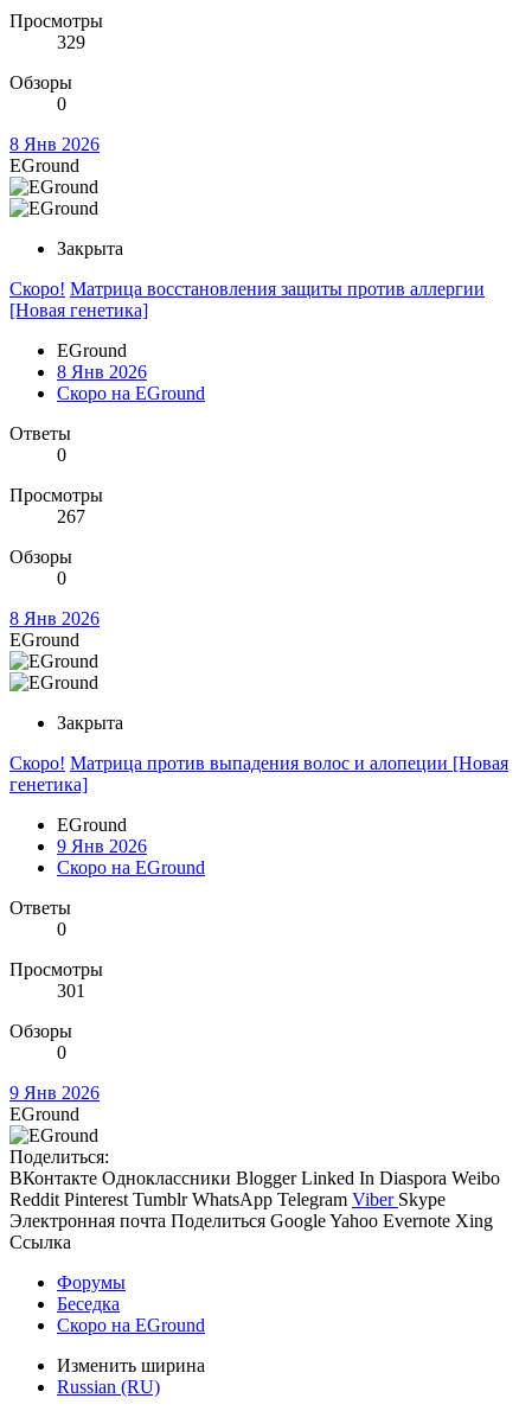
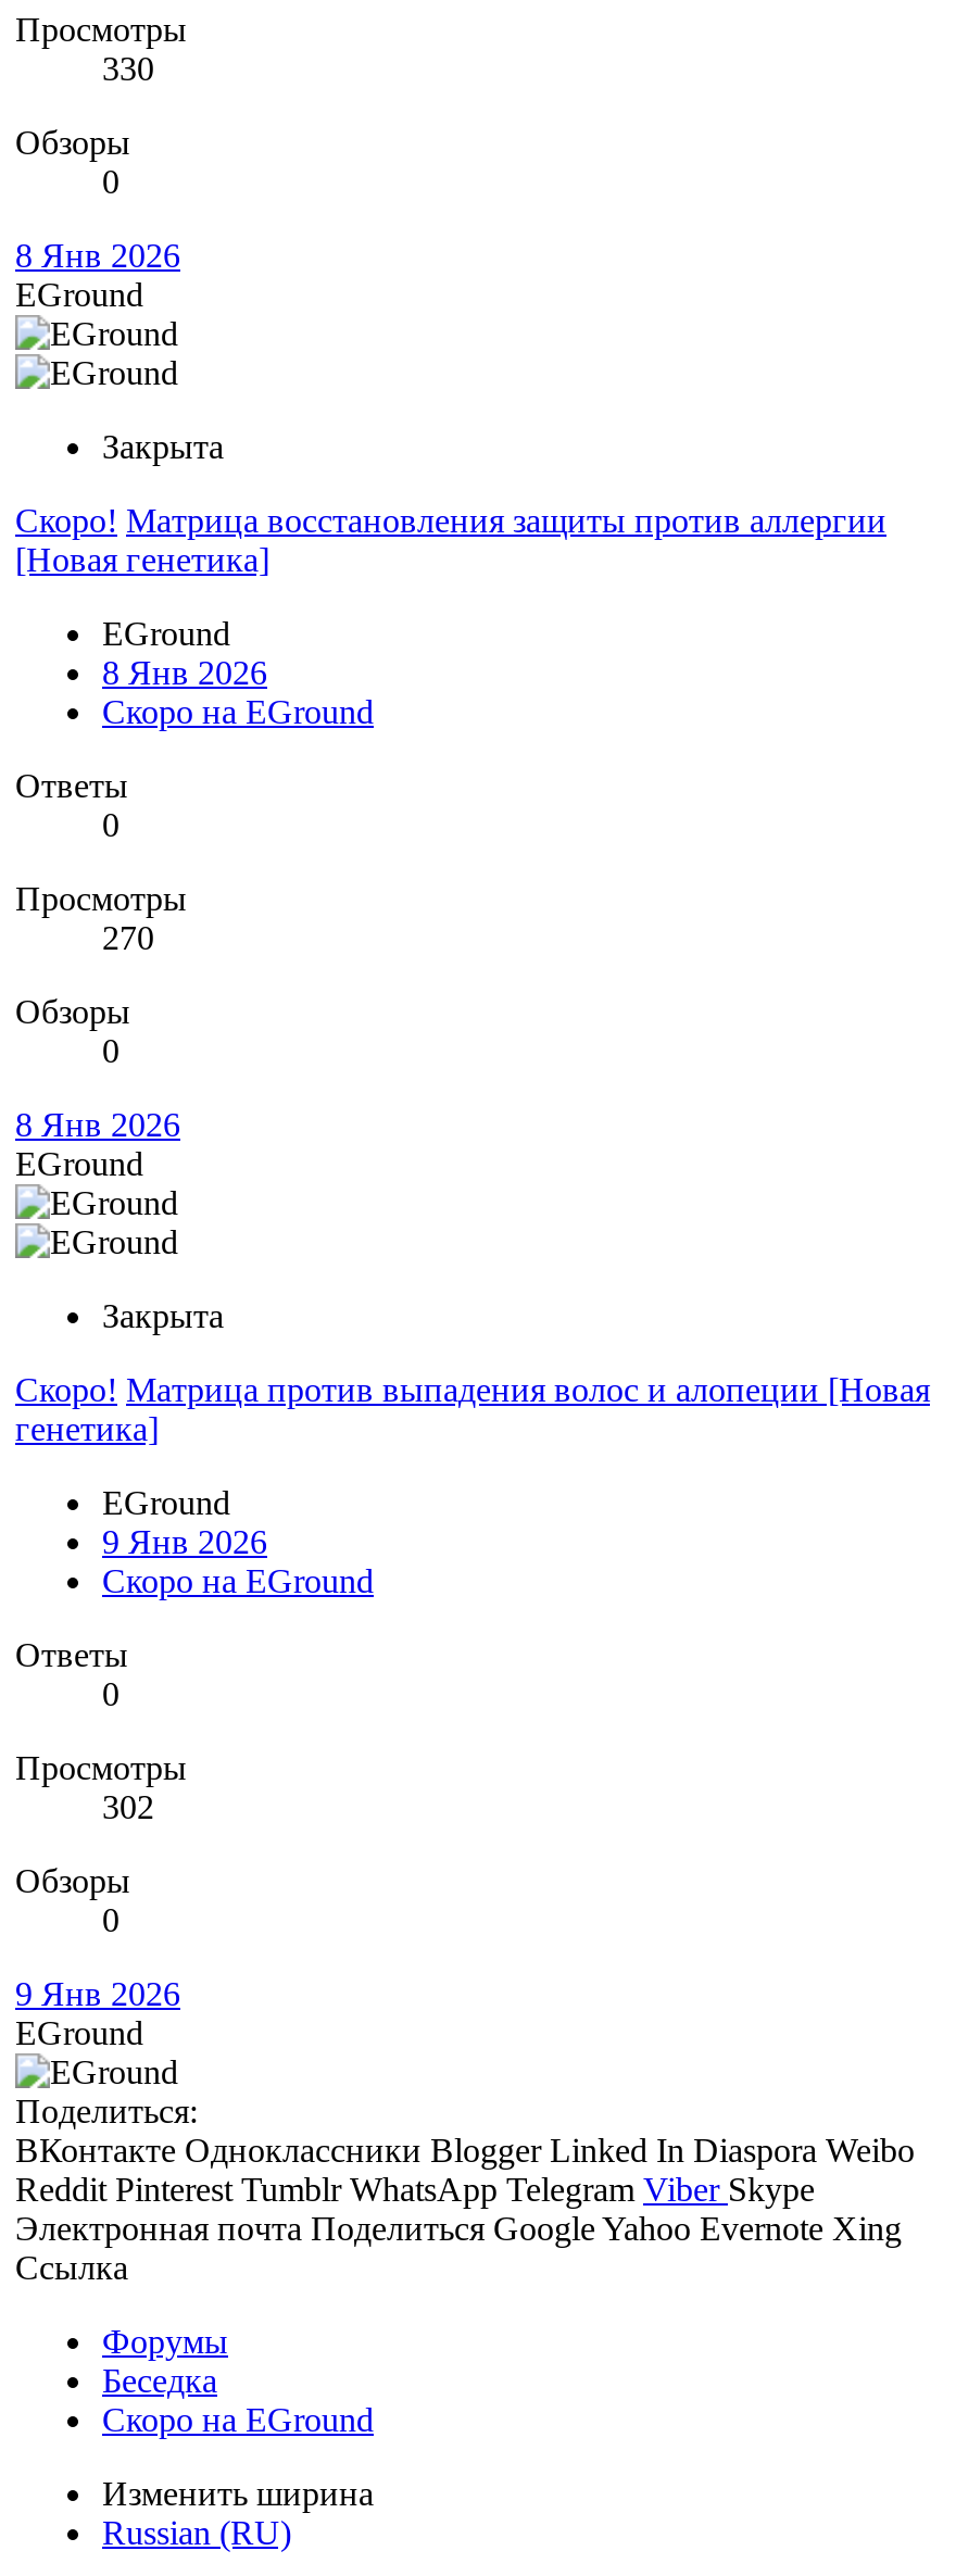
[57,32,85,52] 329 -> [102,50,154,87] 330
[57,506,85,527] 267 -> [102,919,154,956] 270
[57,981,85,1001] 301 -> [102,1789,154,1825] 302

